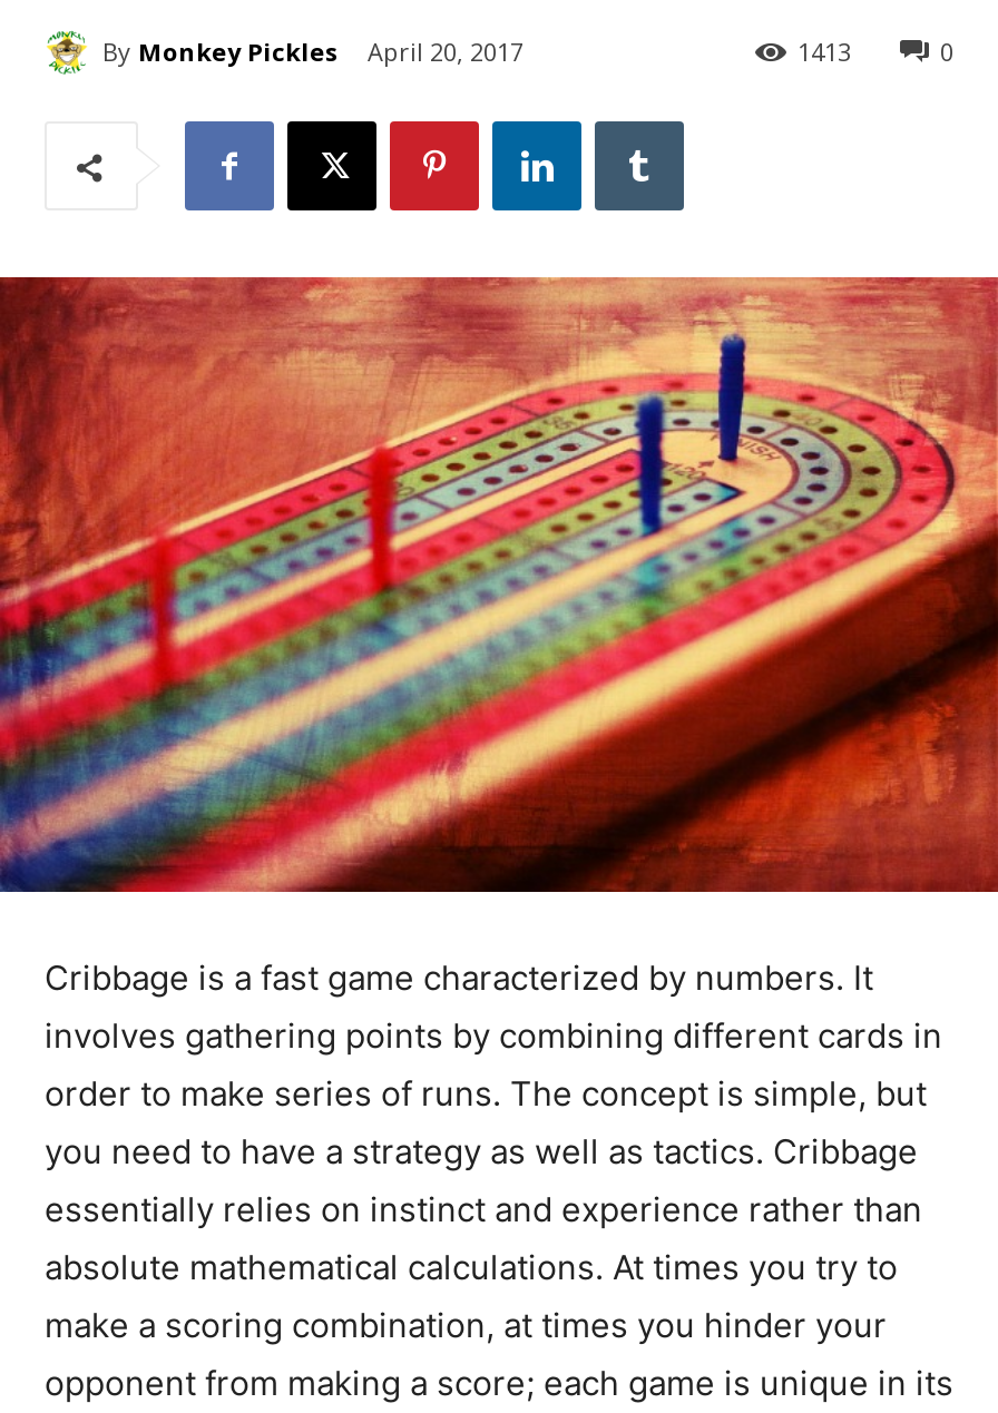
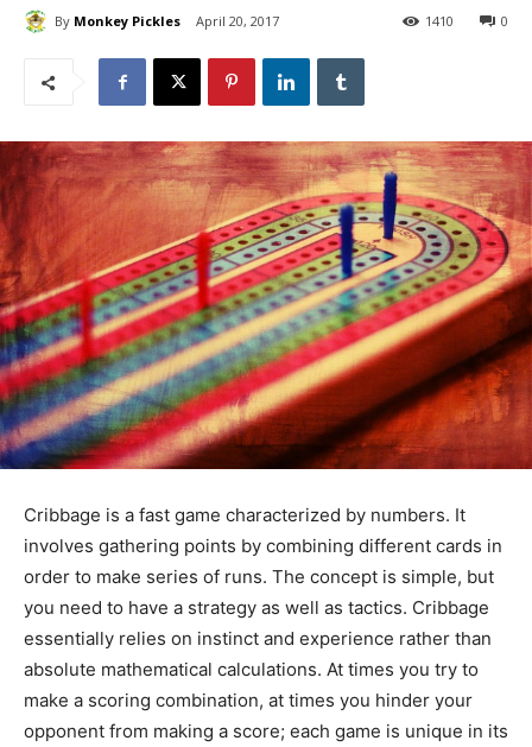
[798,35,851,68] 1413 -> [425,12,454,30] 1410

